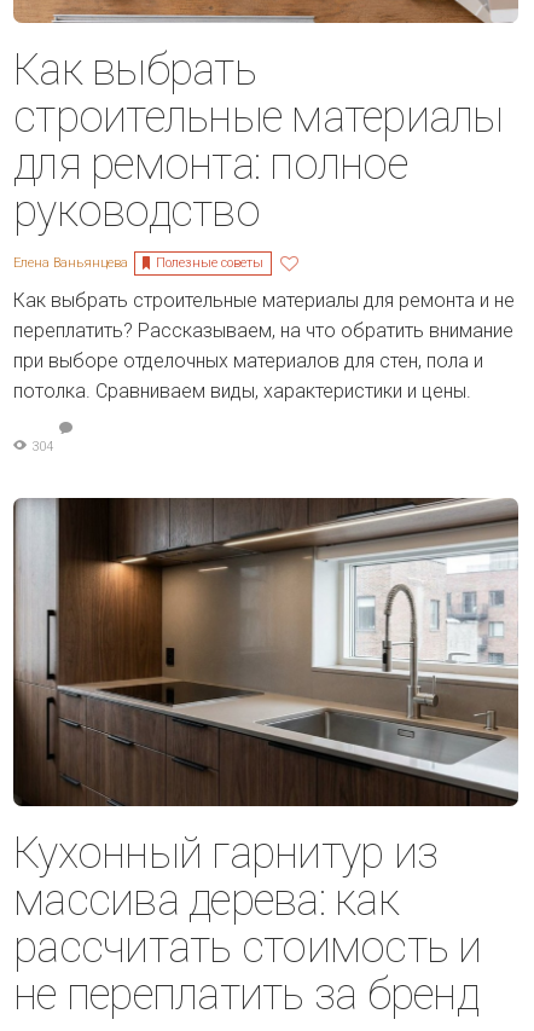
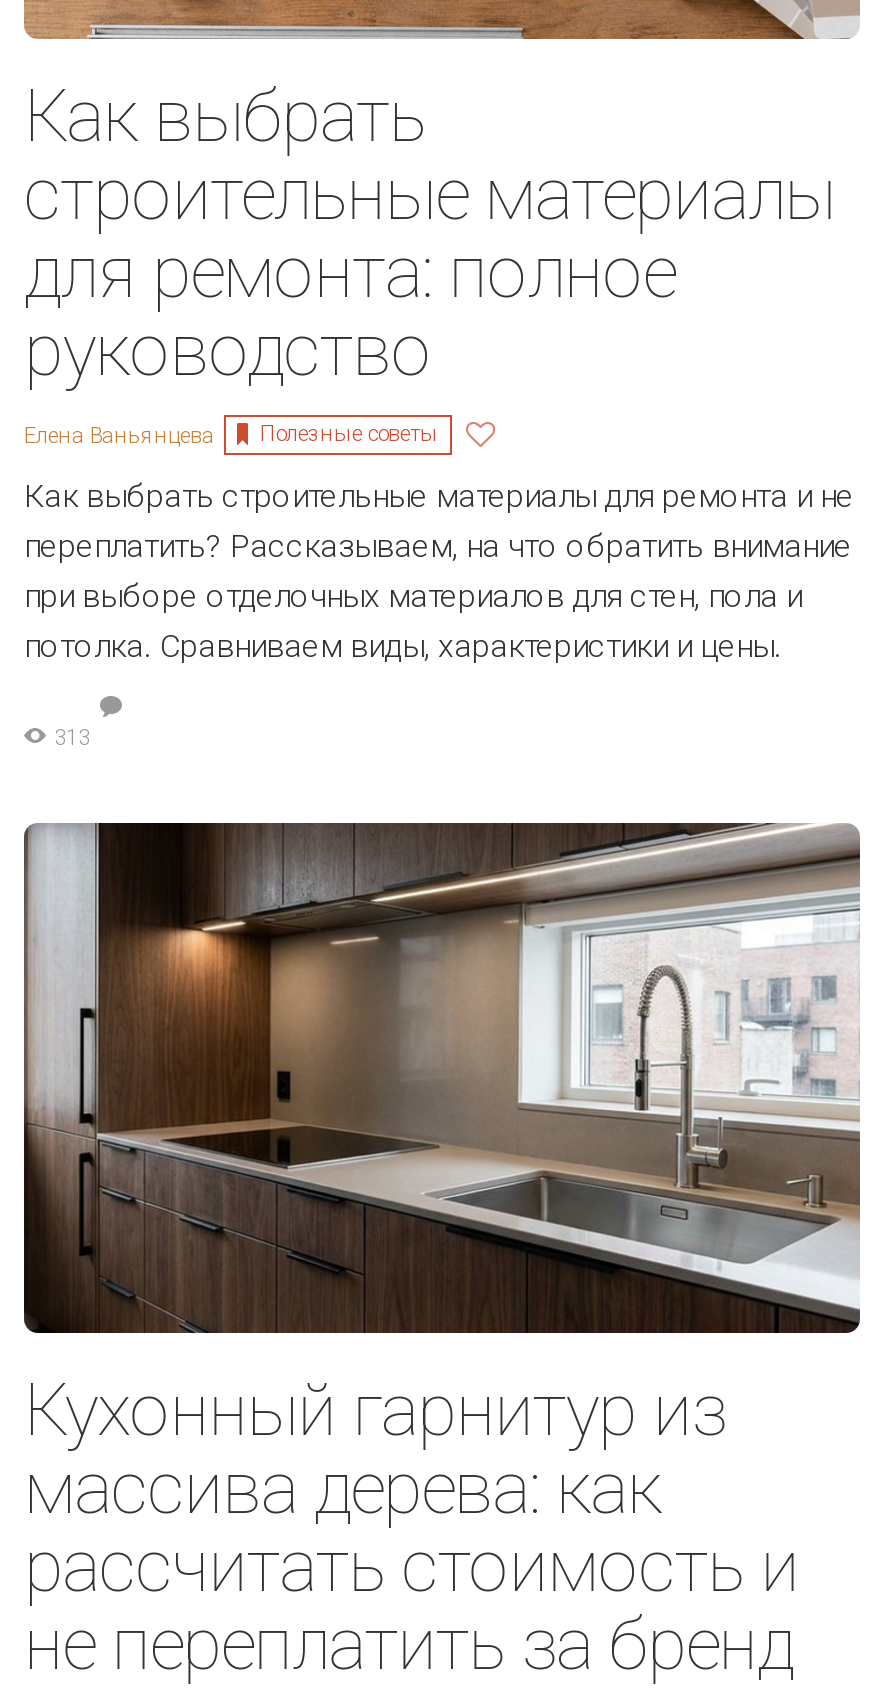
[31,439,53,454] 304 -> [54,726,90,752] 313

